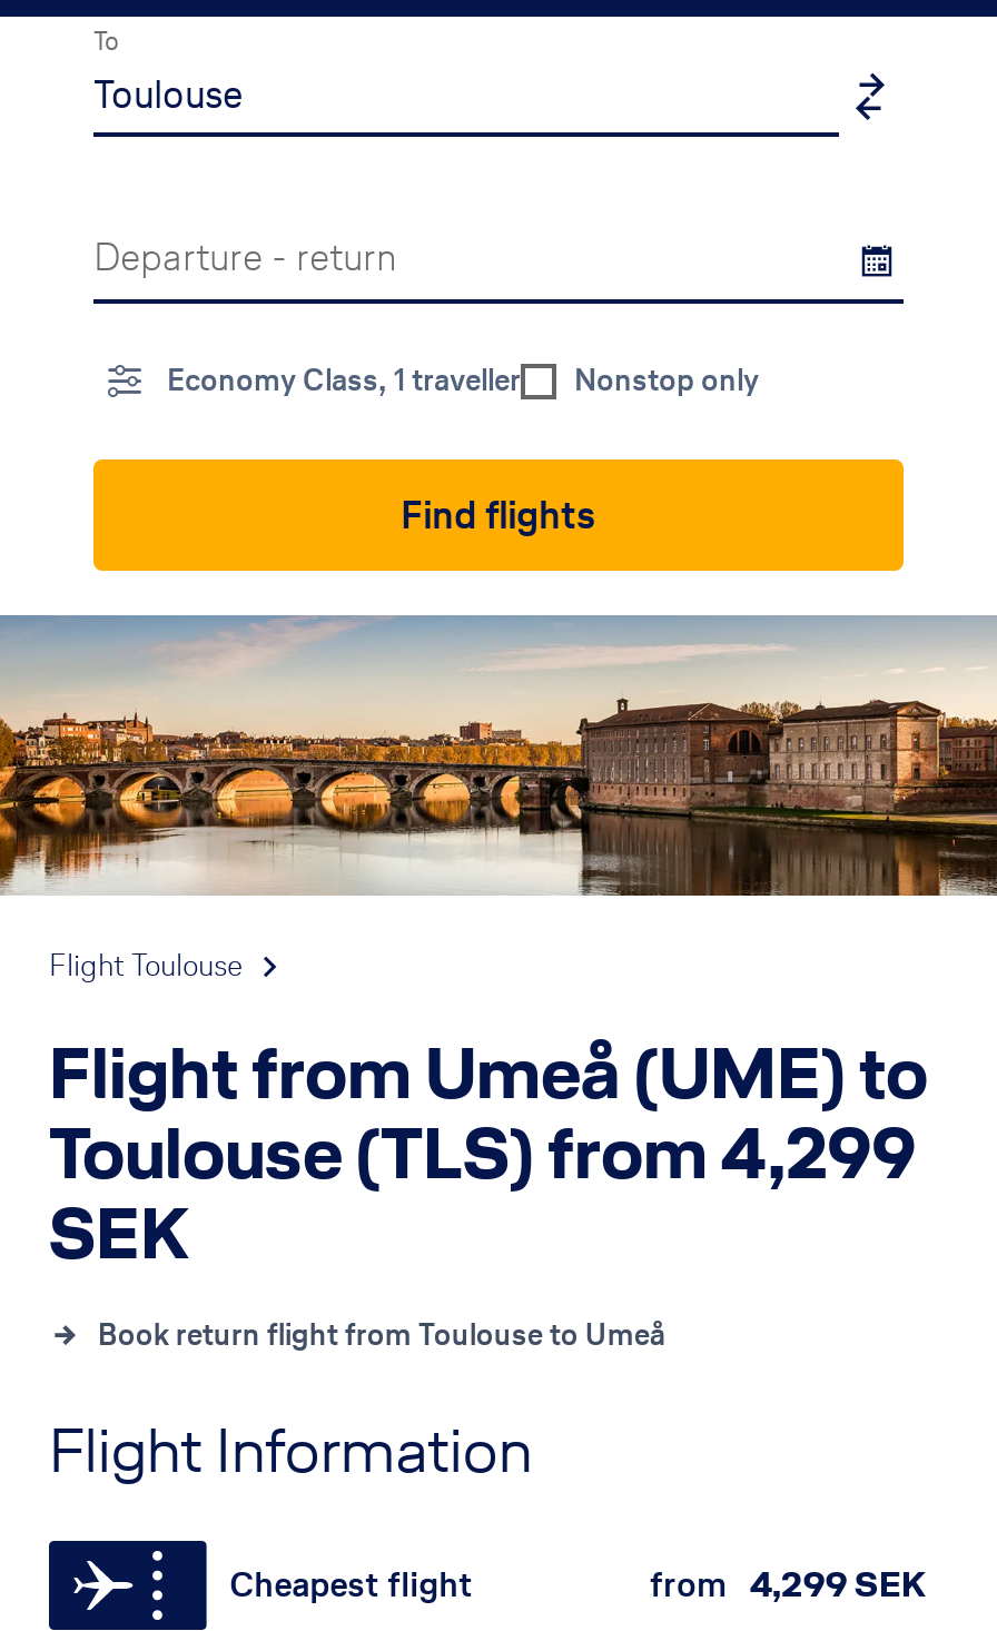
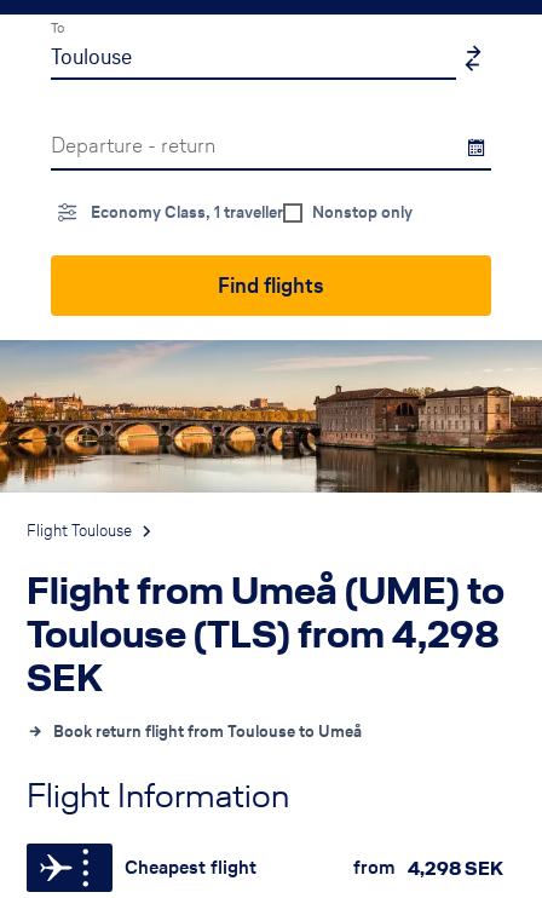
[49,1106,917,1204] Toulouse (TLS) from 4,299 -> [27,607,500,660] Toulouse (TLS) from 4,298
[650,1561,926,1609] from 4,299 SEK -> [353,855,503,881] from 4,298 SEK

